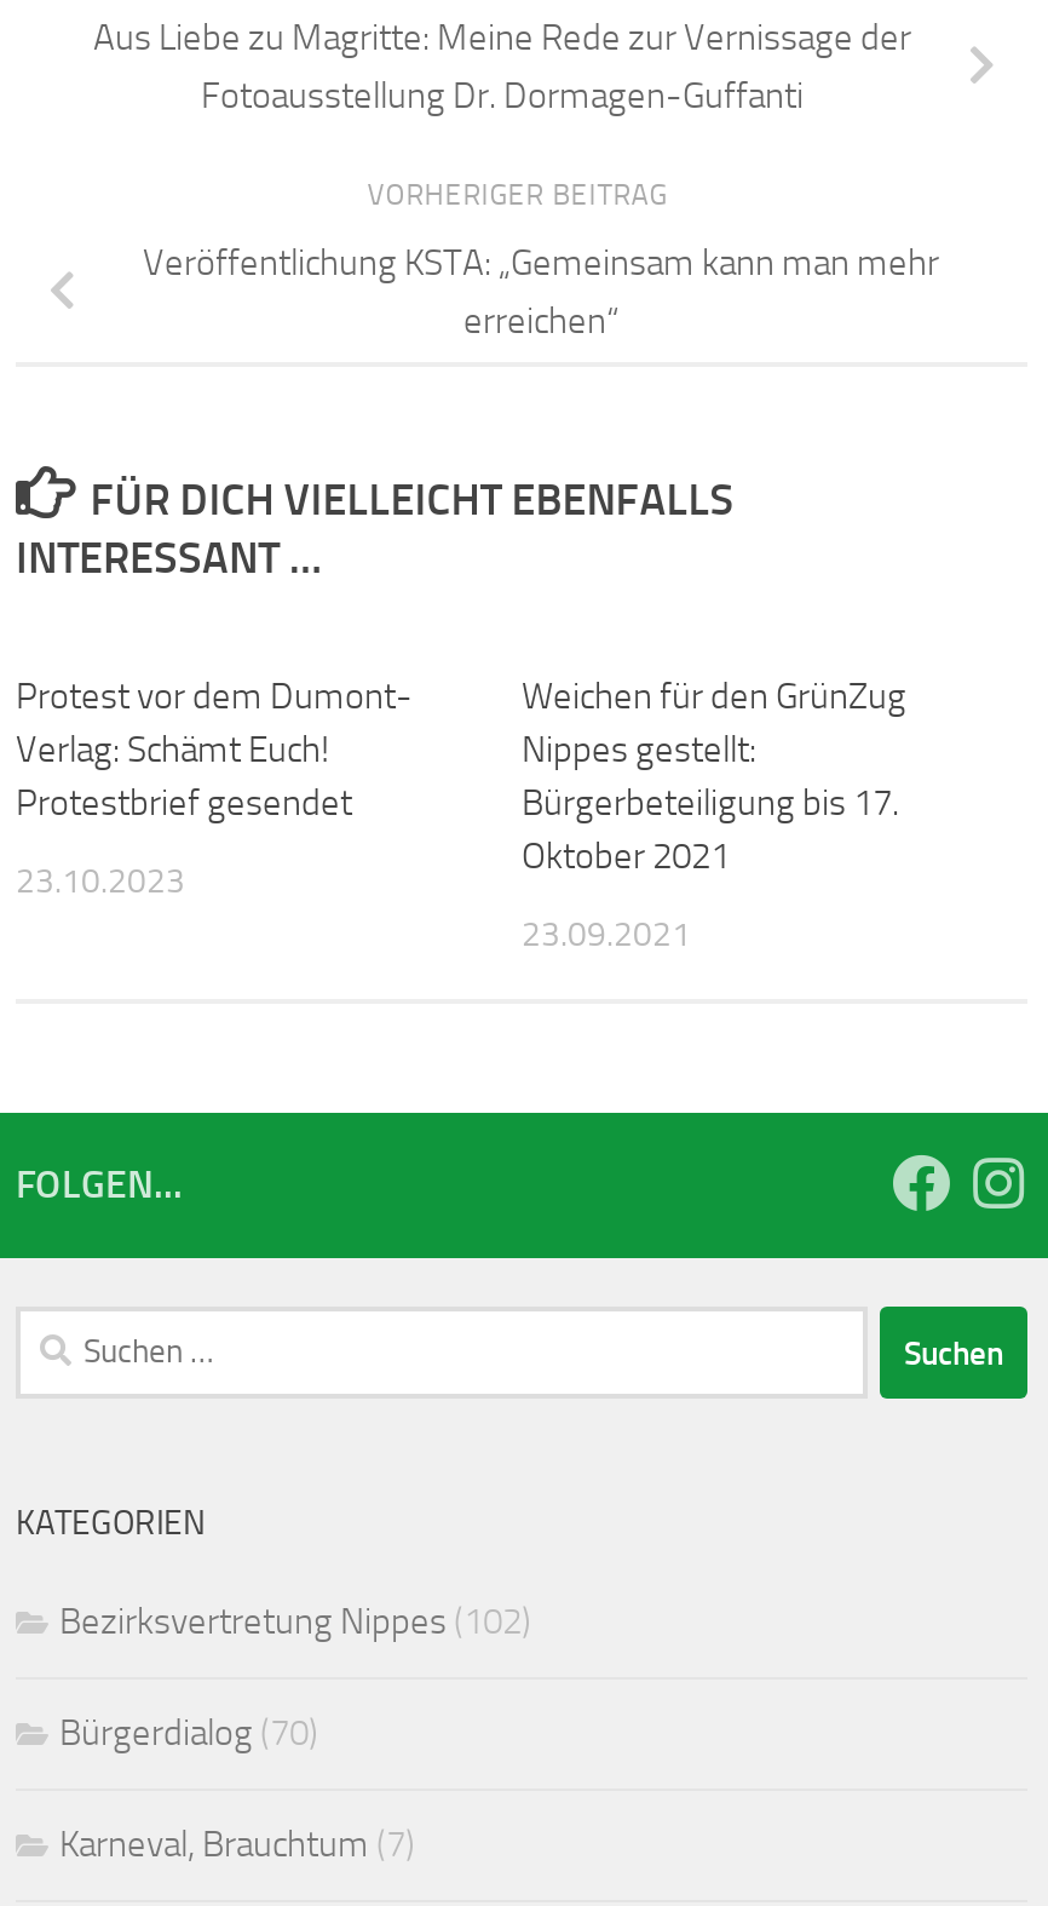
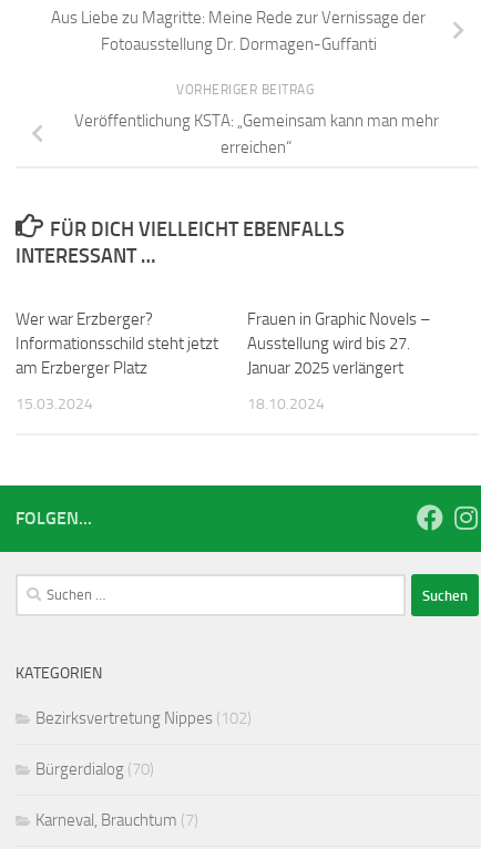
[16,675,413,825] Protest vor dem Dumont- | Verlag: Schämt Euch! | Protestbrief gesendet -> [16,309,218,378] Wer war Erzberger? | Informationsschild steht jetzt | am Erzberger Platz
[522,675,906,878] Weichen für den GrünZug | Nippes gestellt: | Bürgerbeteiligung bis 17. | Oktober 2021 -> [247,309,431,378] Frauen in Graphic Novels – | Ausstellung wird bis 27. | Januar 2025 verlängert
[16,861,185,902] 23.10.2023 -> [16,395,93,414] 15.03.2024
[522,914,691,956] 23.09.2021 -> [247,395,325,414] 18.10.2024

